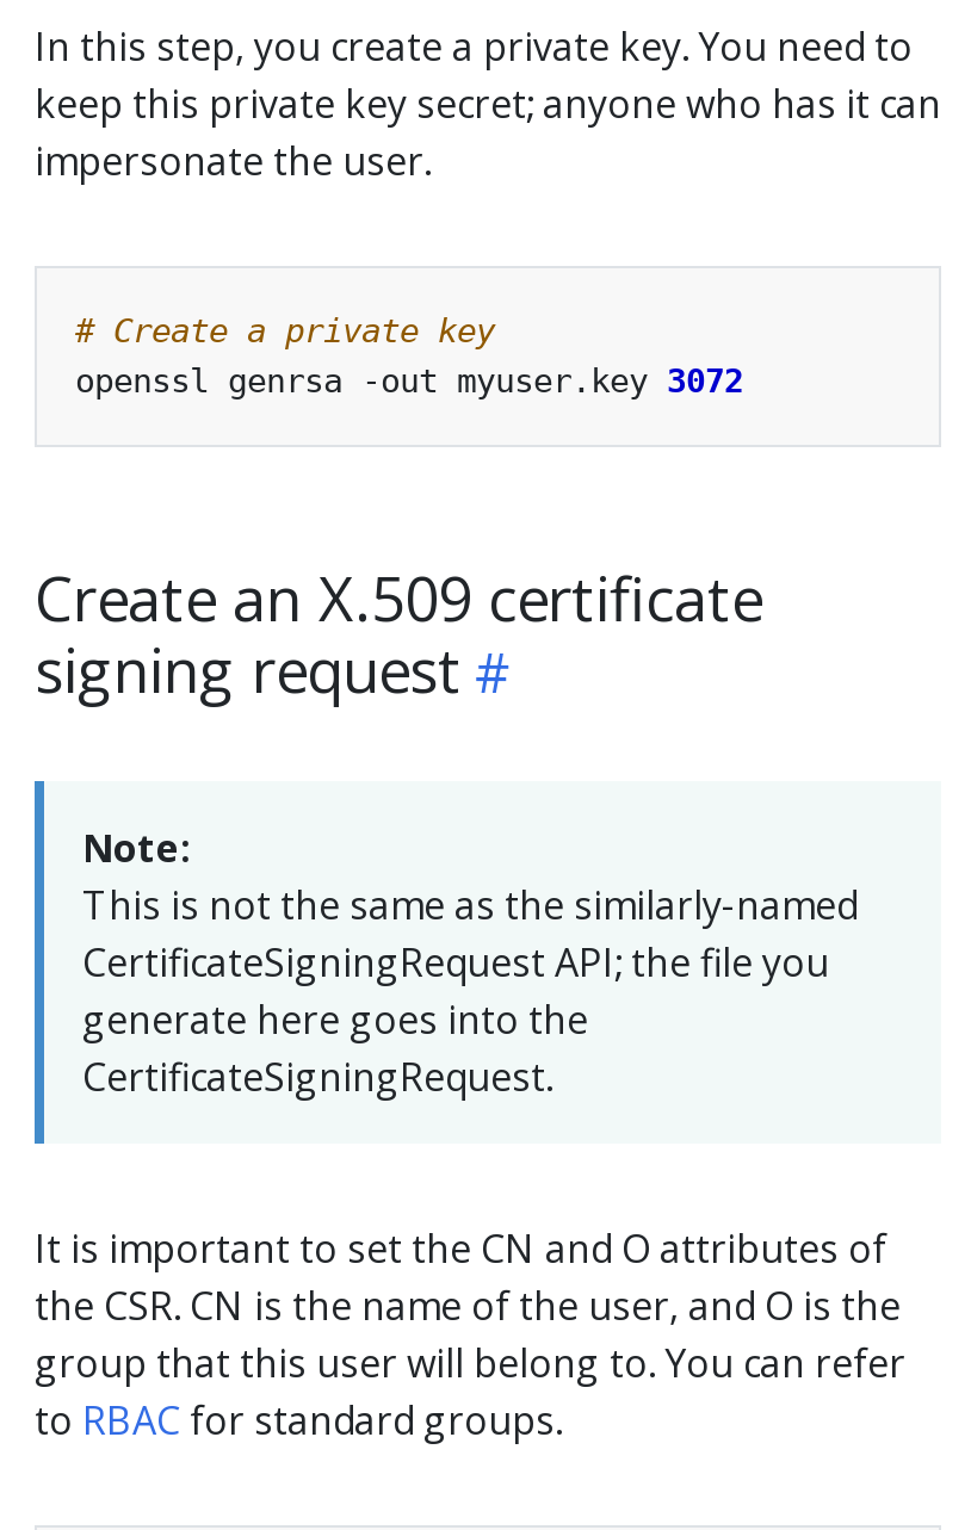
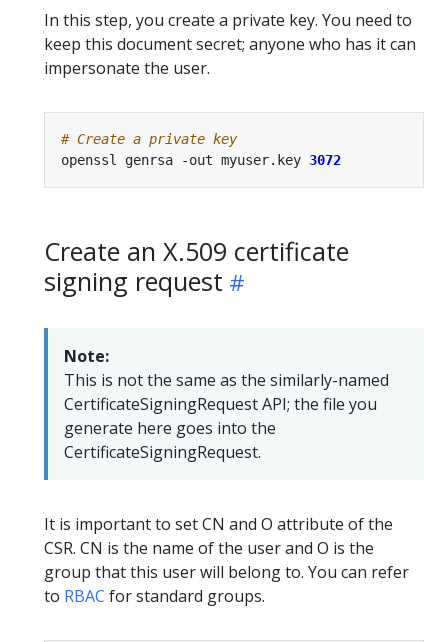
[35,77,941,130] keep this private key secret; anyone who has it can -> [44,33,416,55] keep this document secret; anyone who has it can
[35,1222,901,1332] It is important to set the CN and O attributes of | the CSR. CN is the name of the user, and O is the -> [44,513,393,559] It is important to set CN and O attribute of the | CSR. CN is the name of the user and O is the

